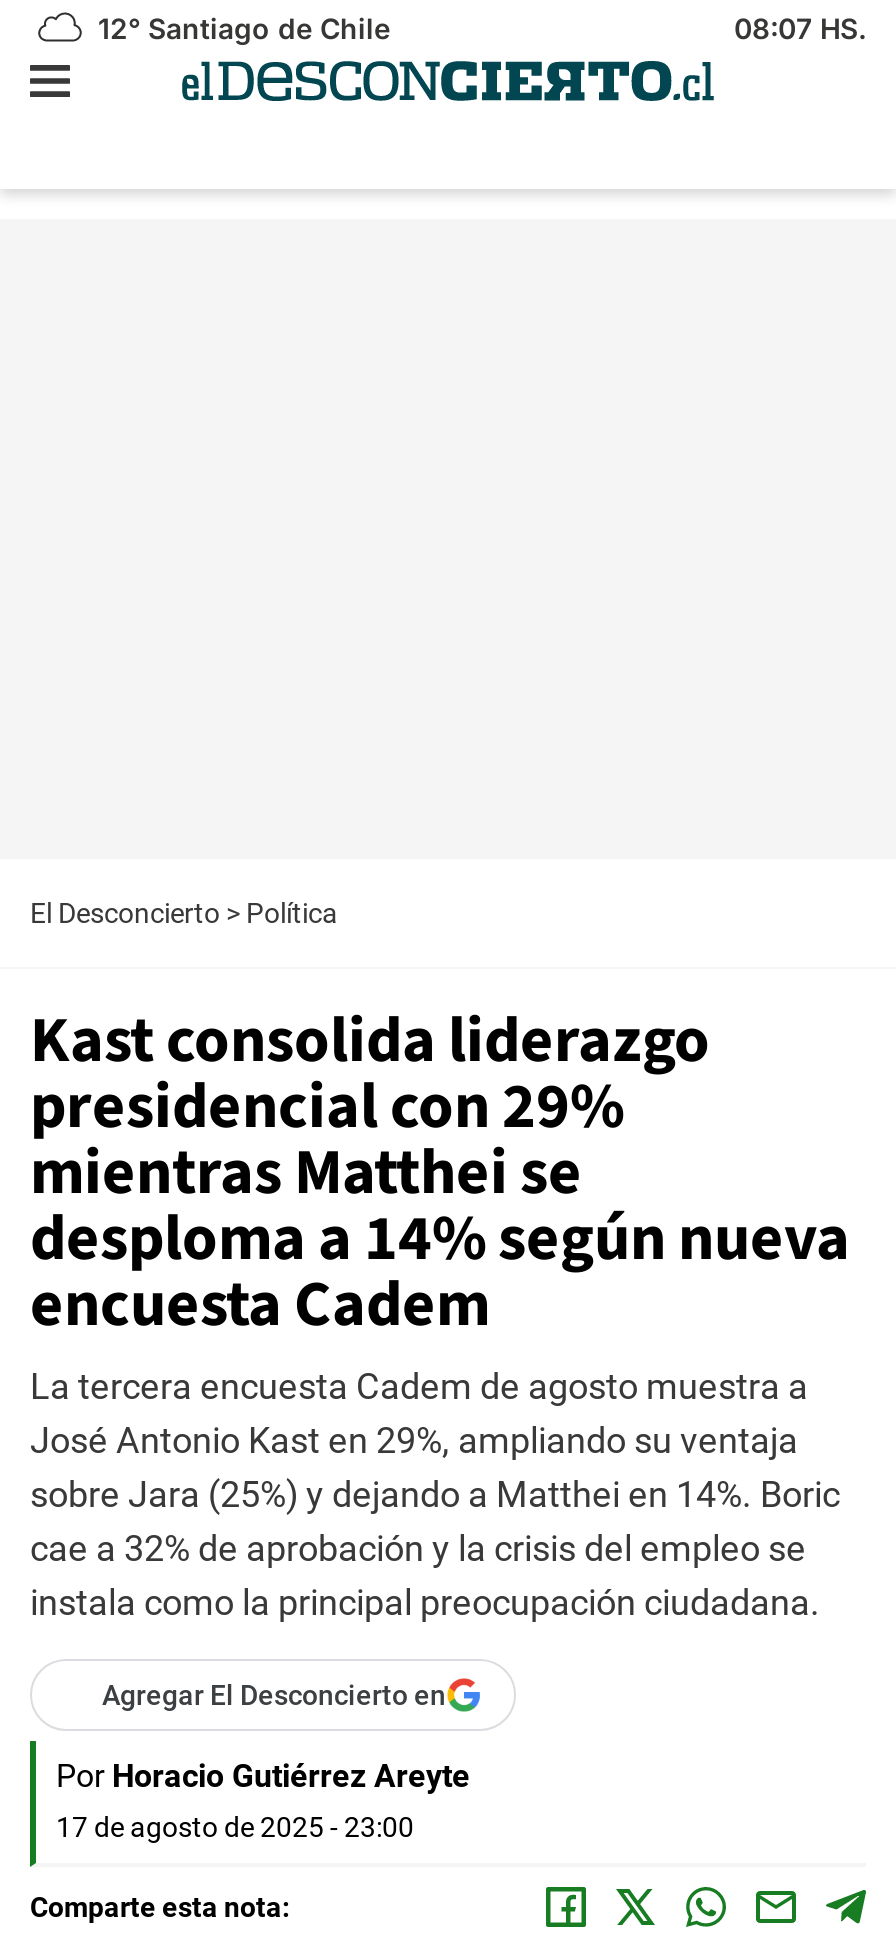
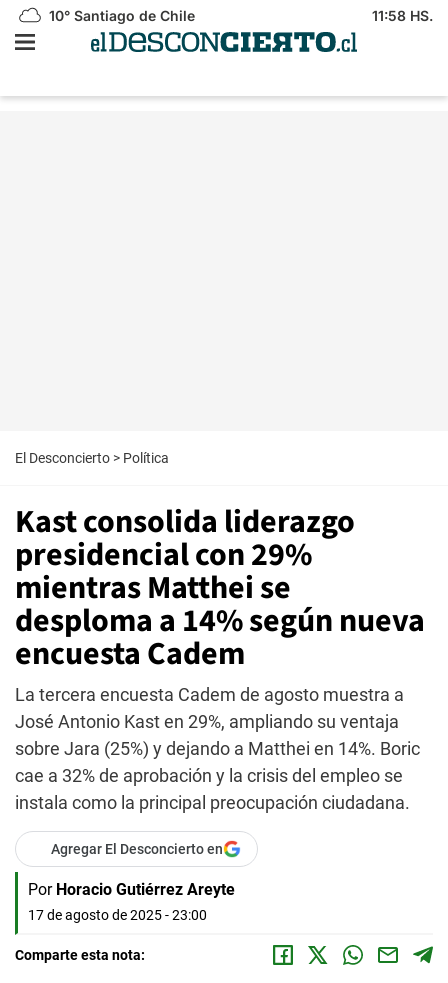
[90,11,390,45] 12° Santiago de Chile -> [45,7,195,24] 10° Santiago de Chile
[734,11,866,45] 08:07 HS. -> [372,7,433,24] 11:58 HS.

